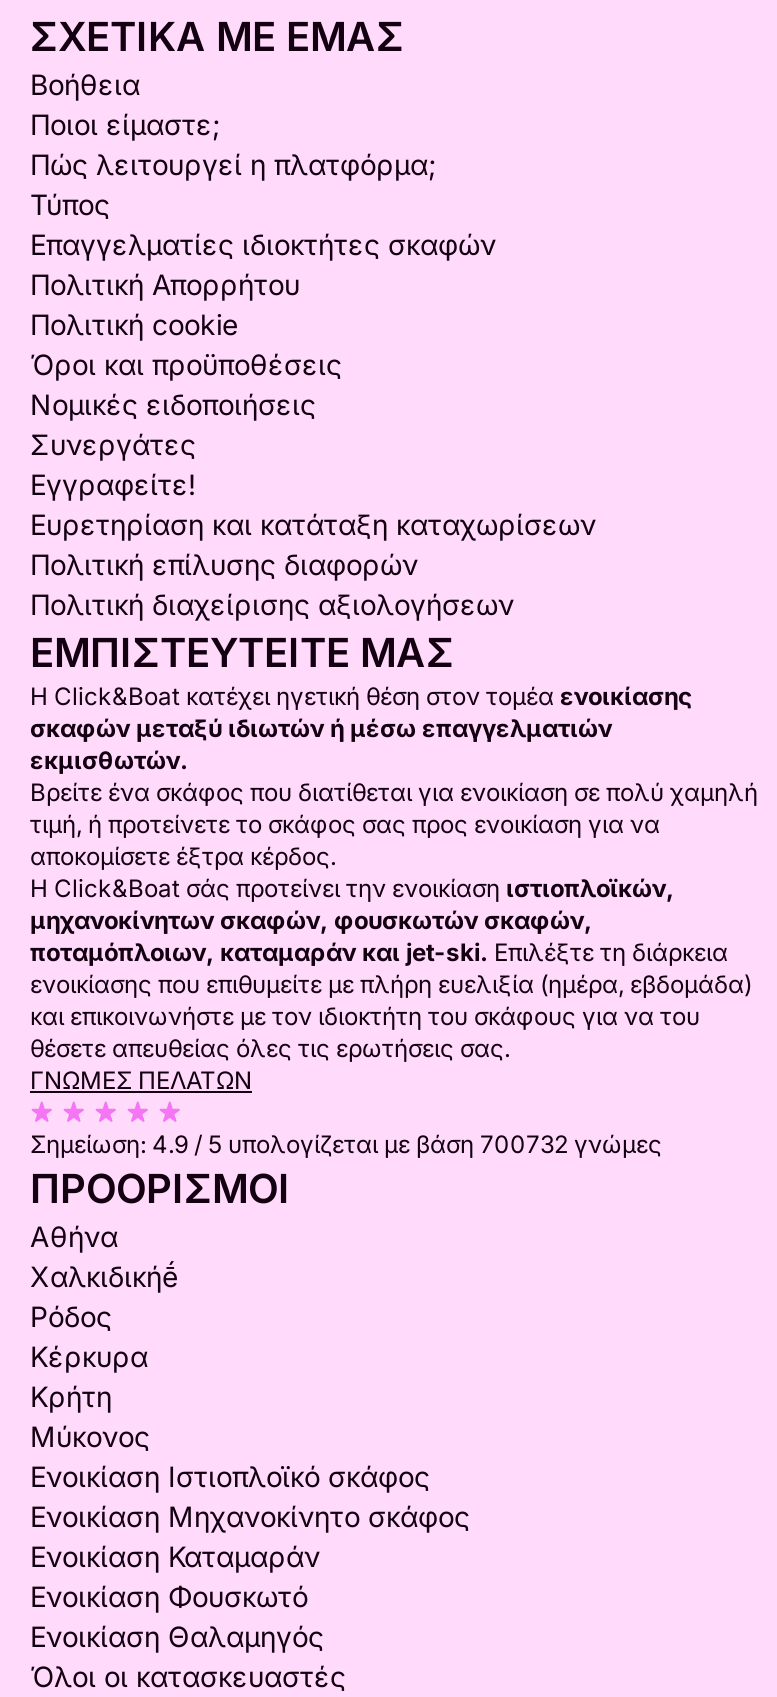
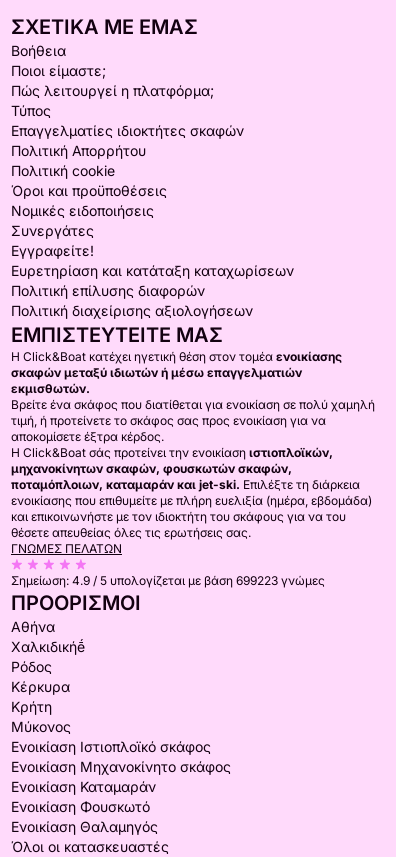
[30,1129,662,1159] Σημείωση: 4.9 / 5 υπολογίζεται με βάση 700732 γνώμες -> [11,573,325,588] Σημείωση: 4.9 / 5 υπολογίζεται με βάση 699223 γνώμες

